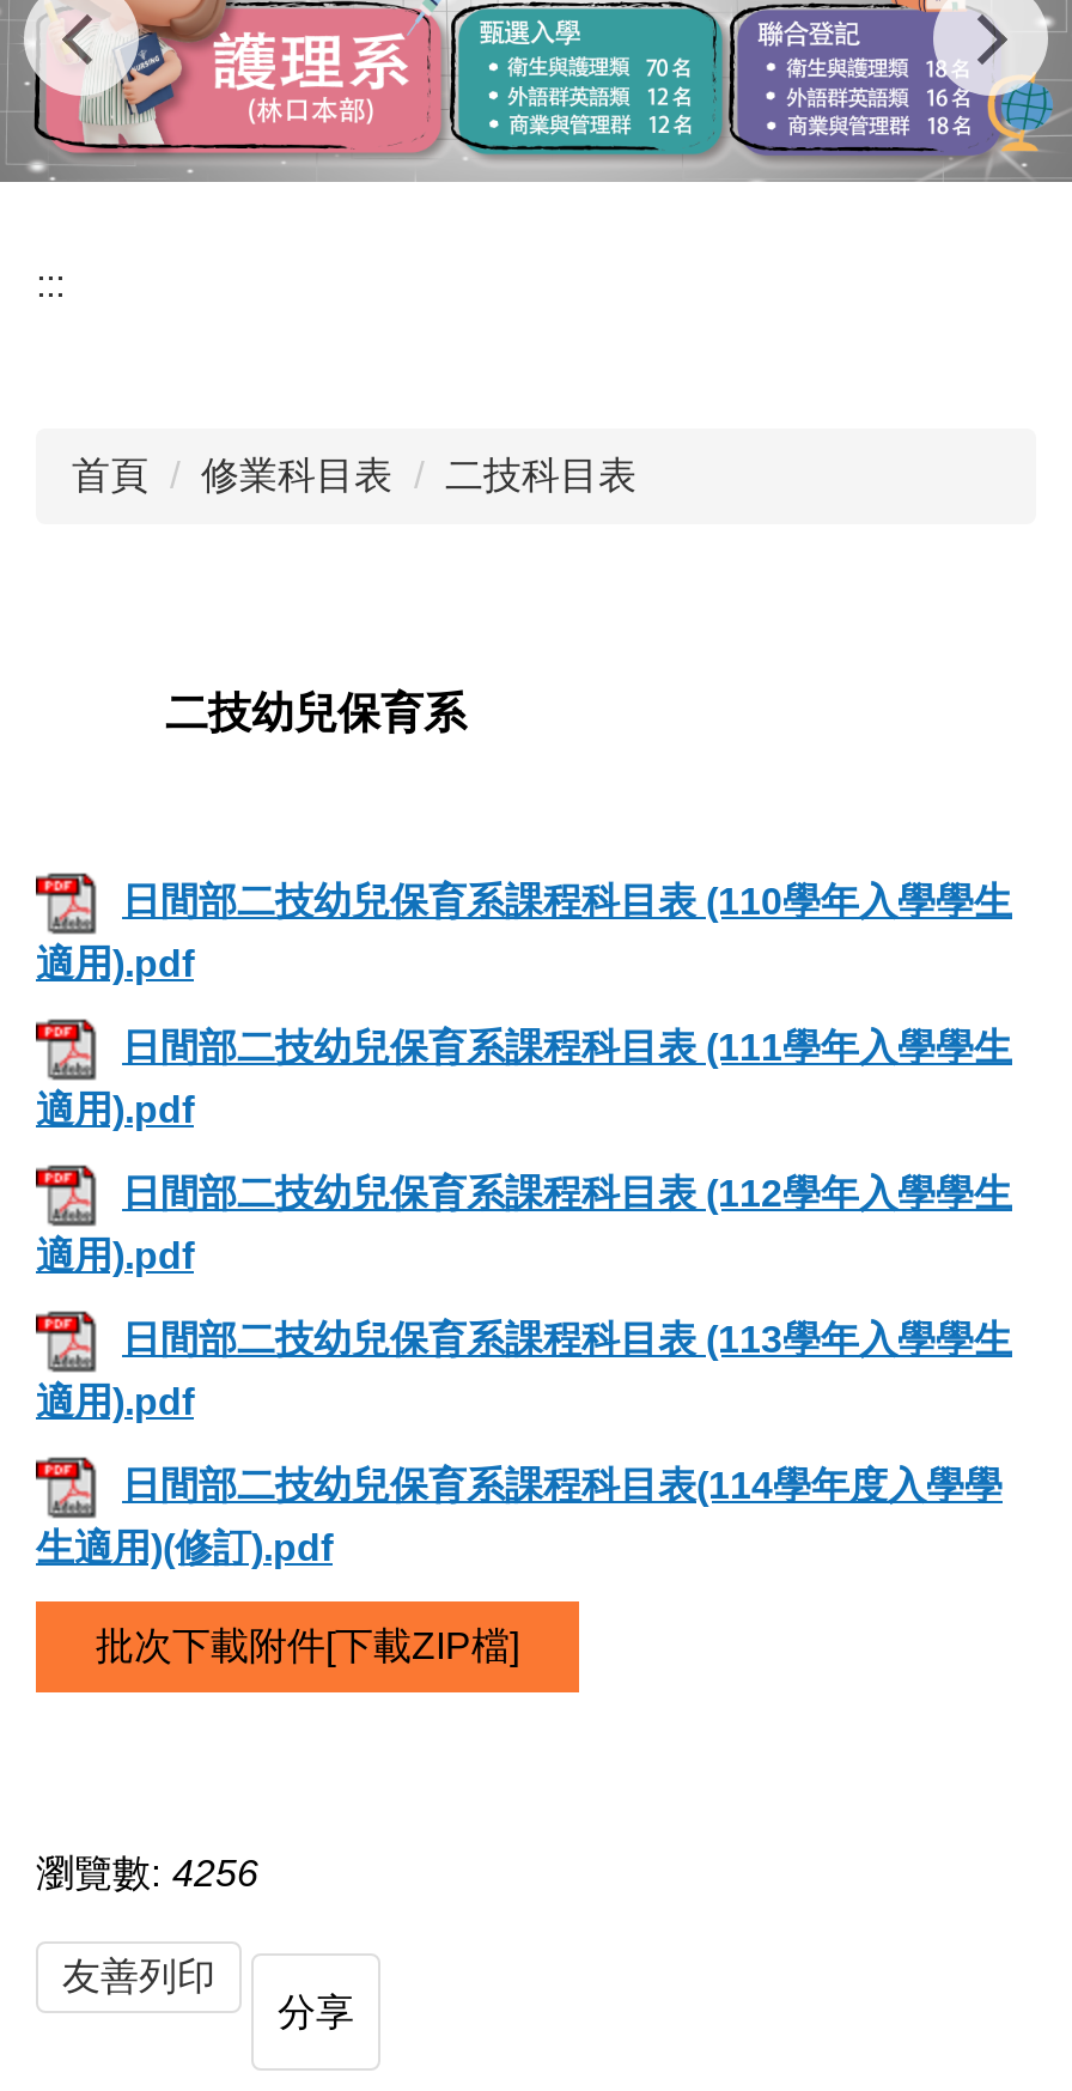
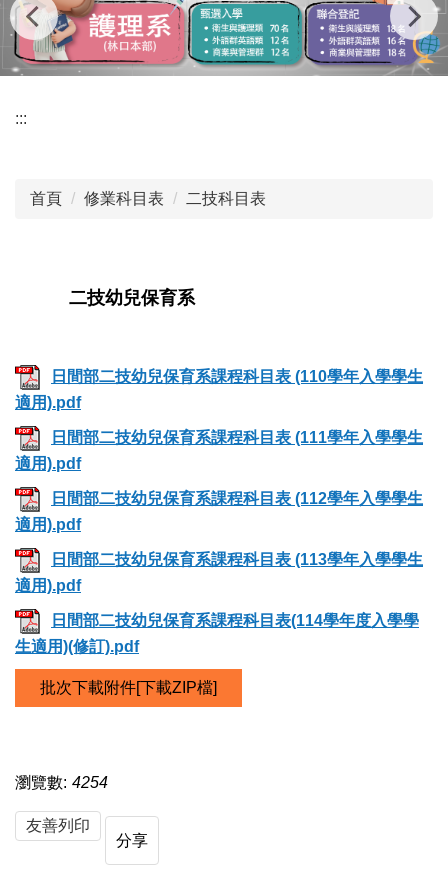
[36,1853,258,1894] 瀏覽數: 4256 -> [15,774,108,791] 瀏覽數: 4254

